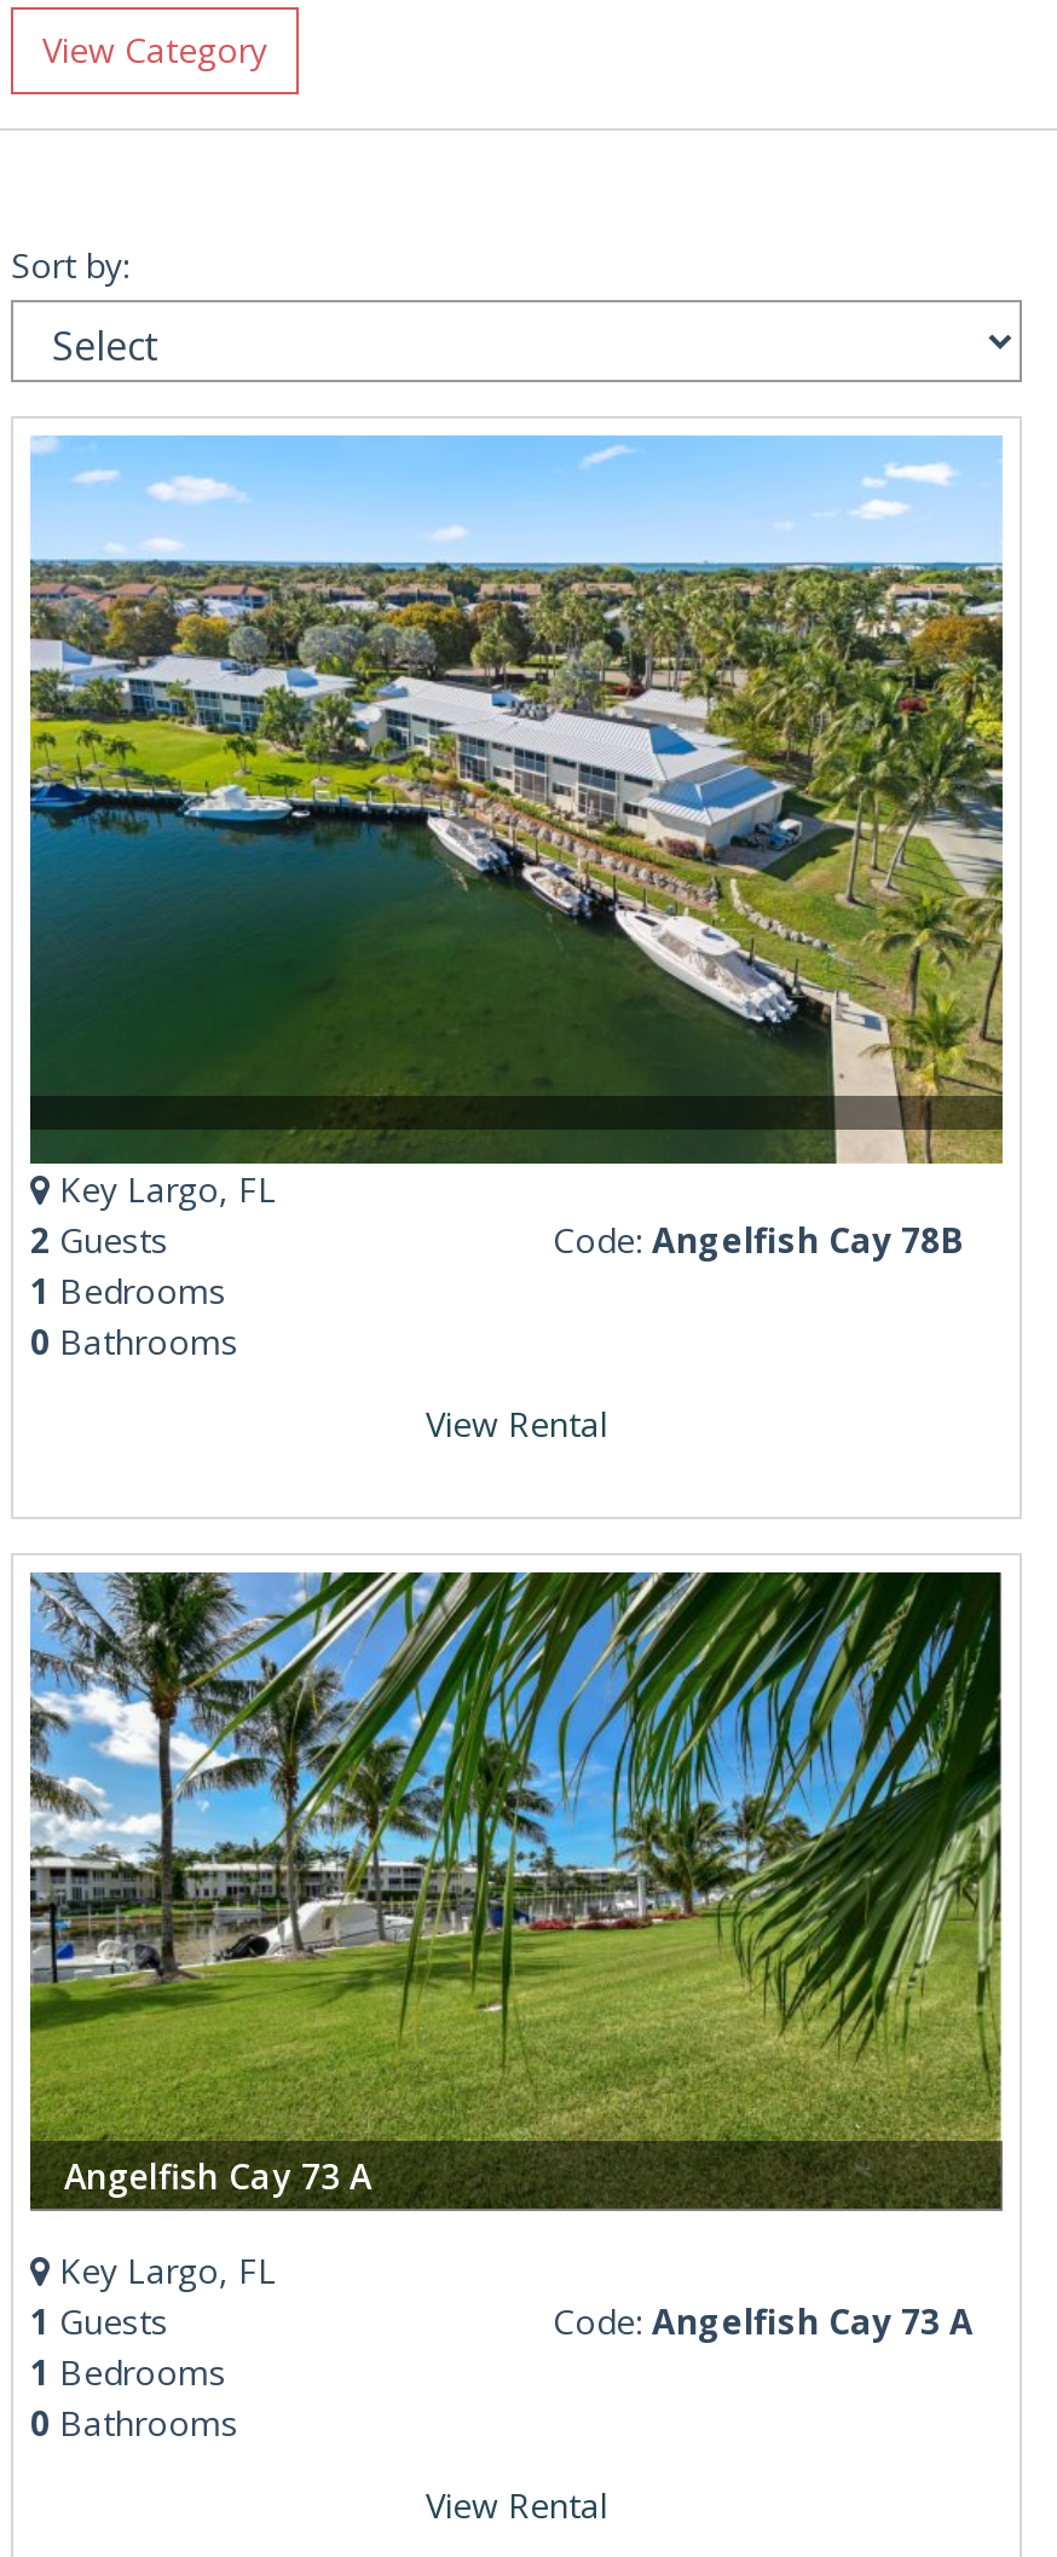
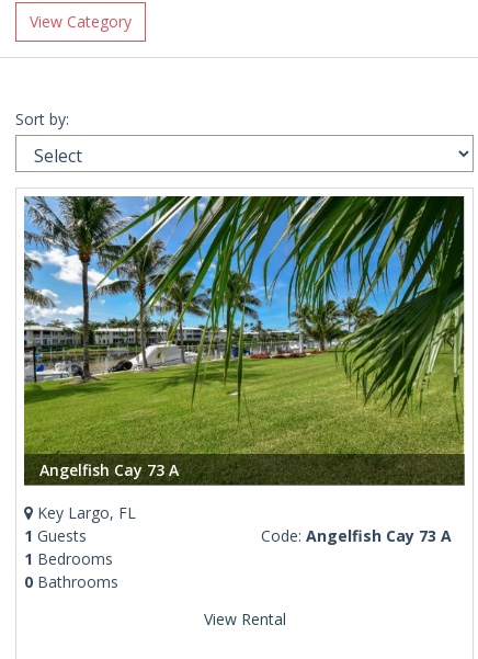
[28,435,1005,1365] [image] | Key Largo, FL | 2 Guests | 1 Bedrooms | 0 Bathrooms -> none
[553,1217,961,1263] Code: Angelfish Cay 78B -> none
[426,1401,607,1447] View Rental -> none

